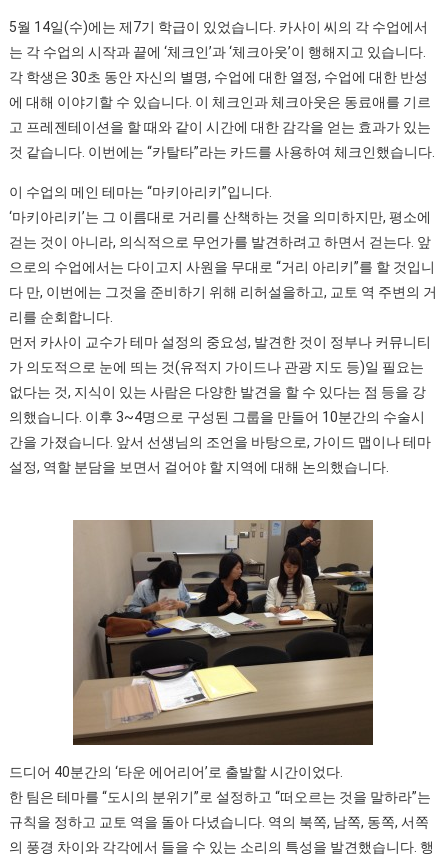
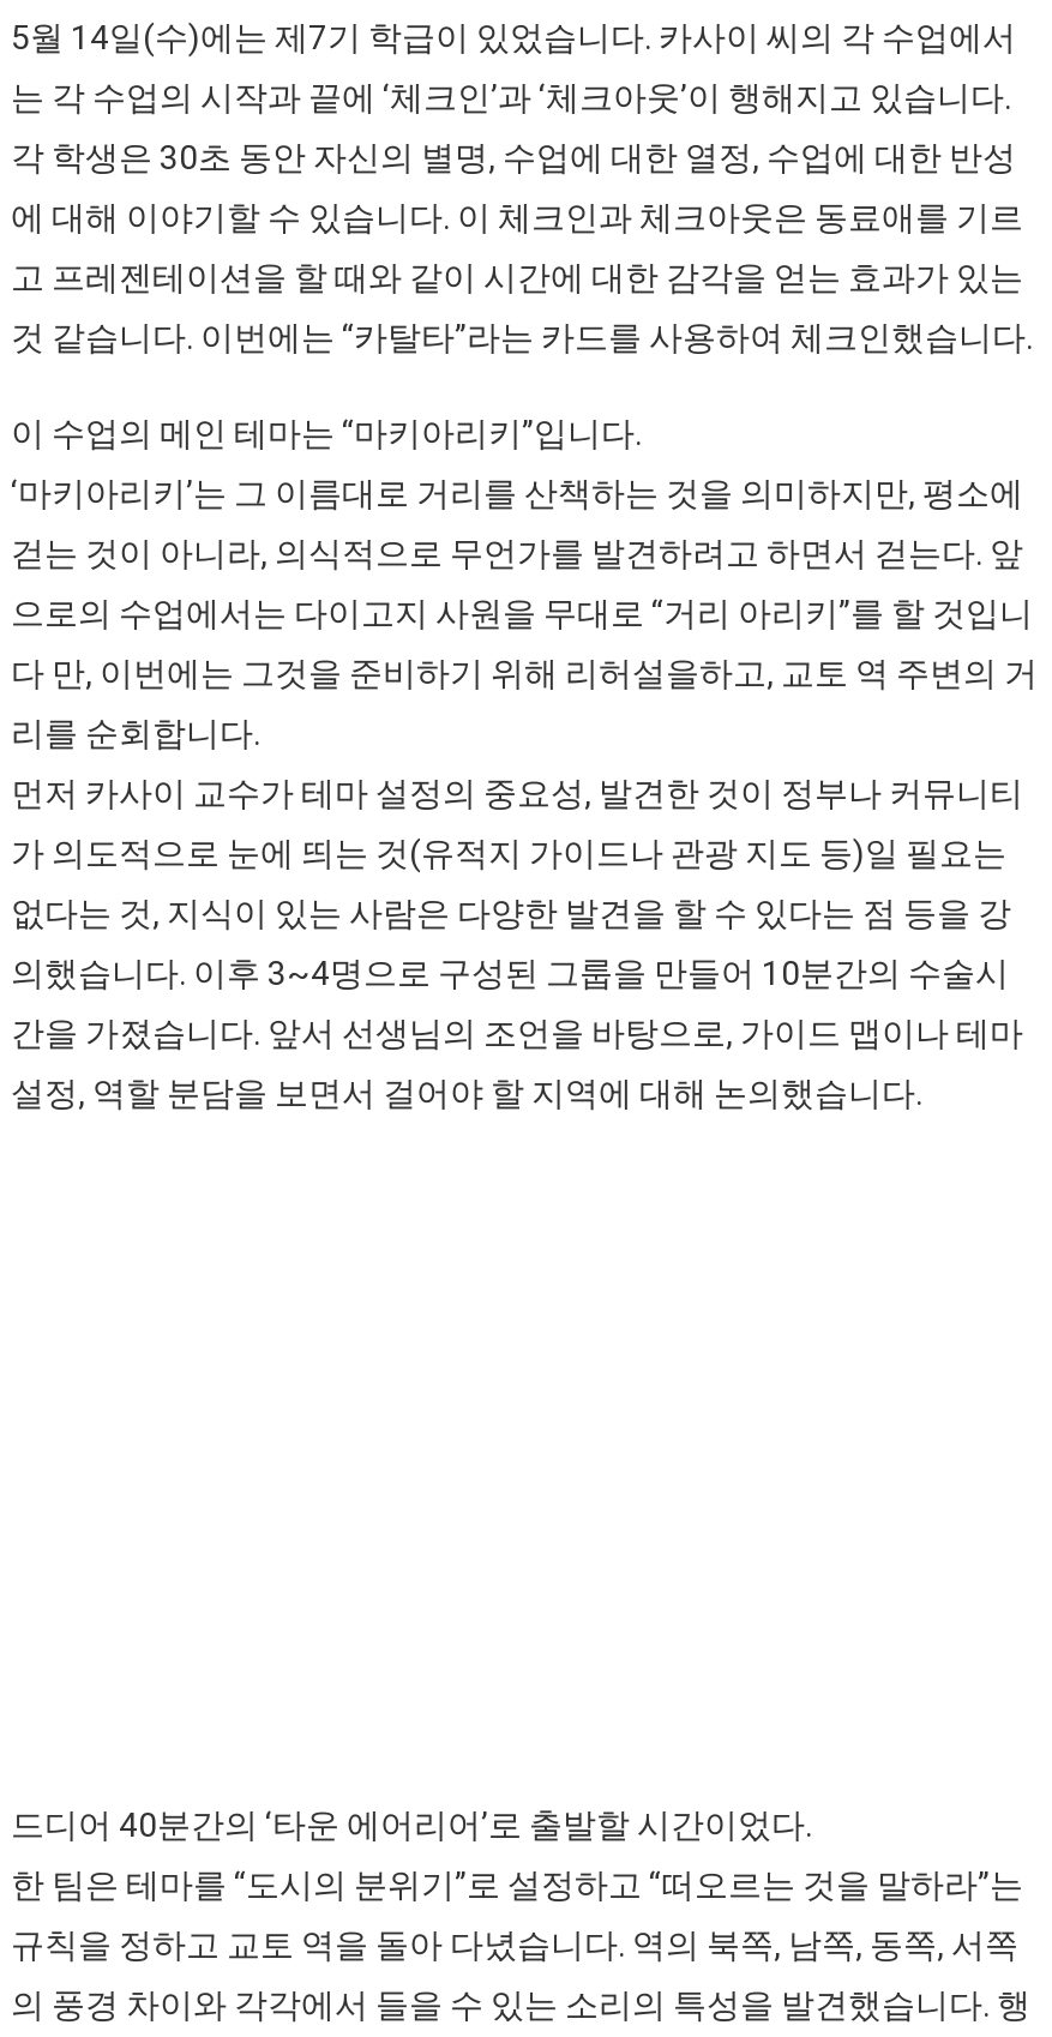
[72,519,374,746] [image] -> none

